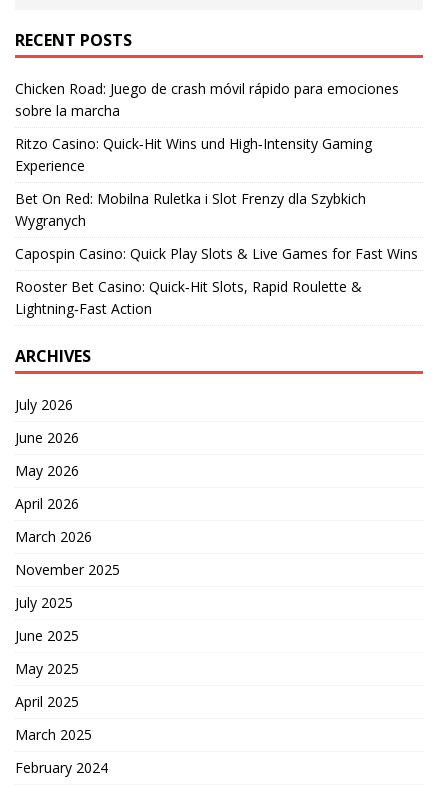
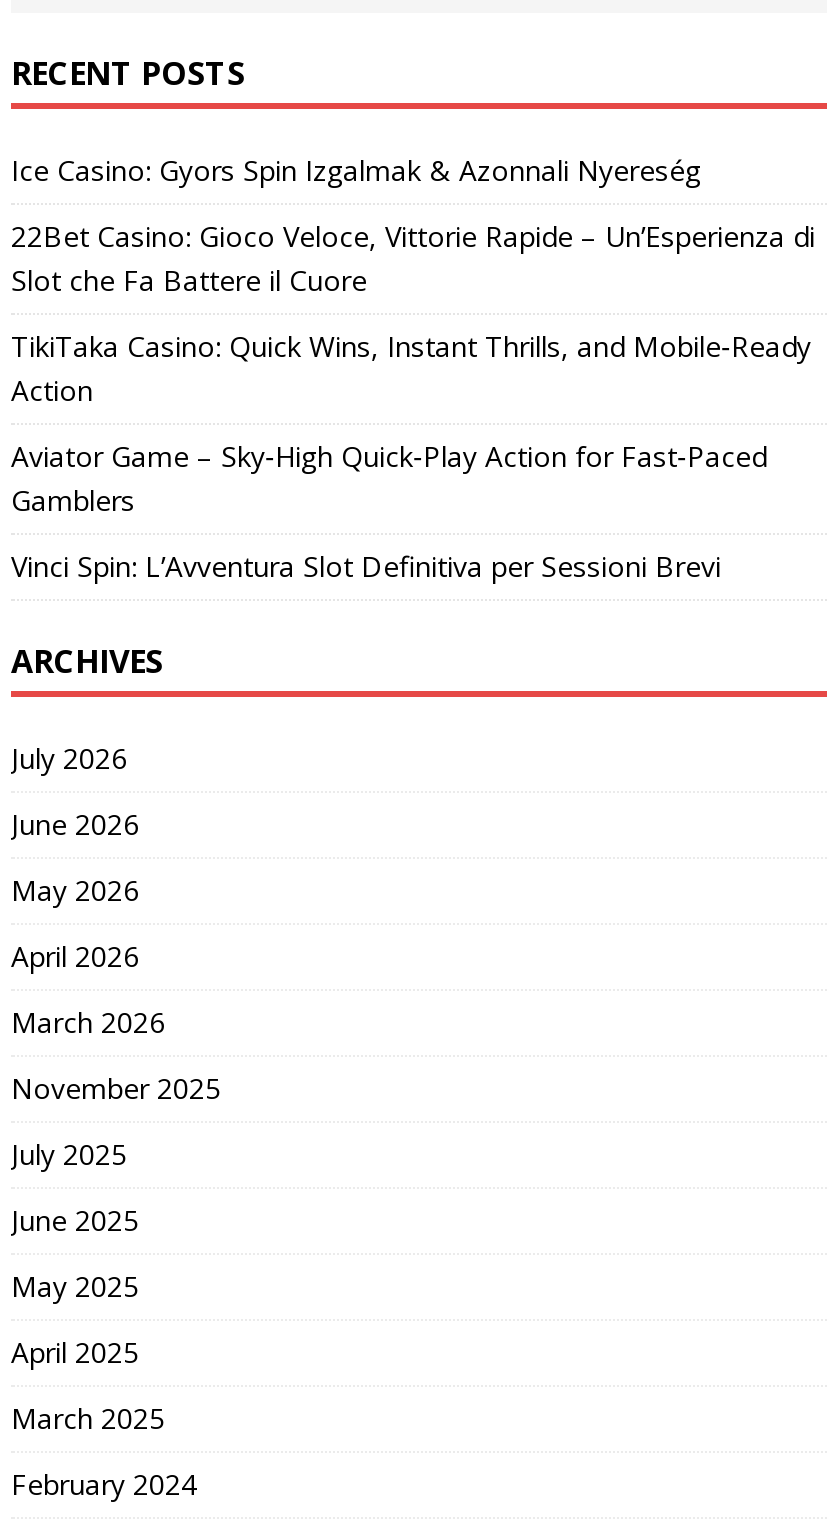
[15,79,399,120] Chicken Road: Juego de crash móvil rápido para emociones | sobre la marcha -> [11,150,701,188] Ice Casino: Gyors Spin Izgalmak & Azonnali Nyereség
[15,134,372,175] Ritzo Casino: Quick‑Hit Wins und High‑Intensity Gaming | Experience -> [11,216,815,298] 22Bet Casino: Gioco Veloce, Vittorie Rapide – Un’Esperienza di | Slot che Fa Battere il Cuore
[15,189,366,230] Bet On Red: Mobilna Ruletka i Slot Frenzy dla Szybkich | Wygranych -> [11,326,811,408] TikiTaka Casino: Quick Wins, Instant Thrills, and Mobile‑Ready | Action
[15,244,418,263] Capospin Casino: Quick Play Slots & Live Games for Fast Wins -> [11,436,767,518] Aviator Game – Sky‑High Quick‑Play Action for Fast‑Paced | Gamblers
[15,277,362,318] Rooster Bet Casino: Quick‑Hit Slots, Rapid Roulette & | Lightning‑Fast Action -> [11,546,721,584] Vinci Spin: L’Avventura Slot Definitiva per Sessioni Brevi

